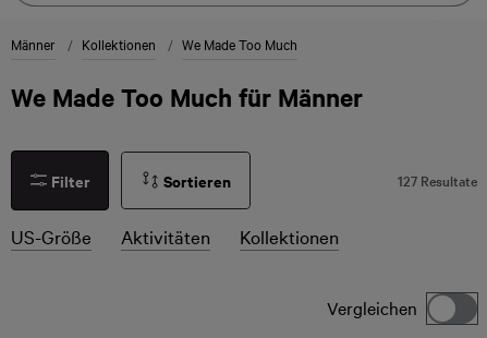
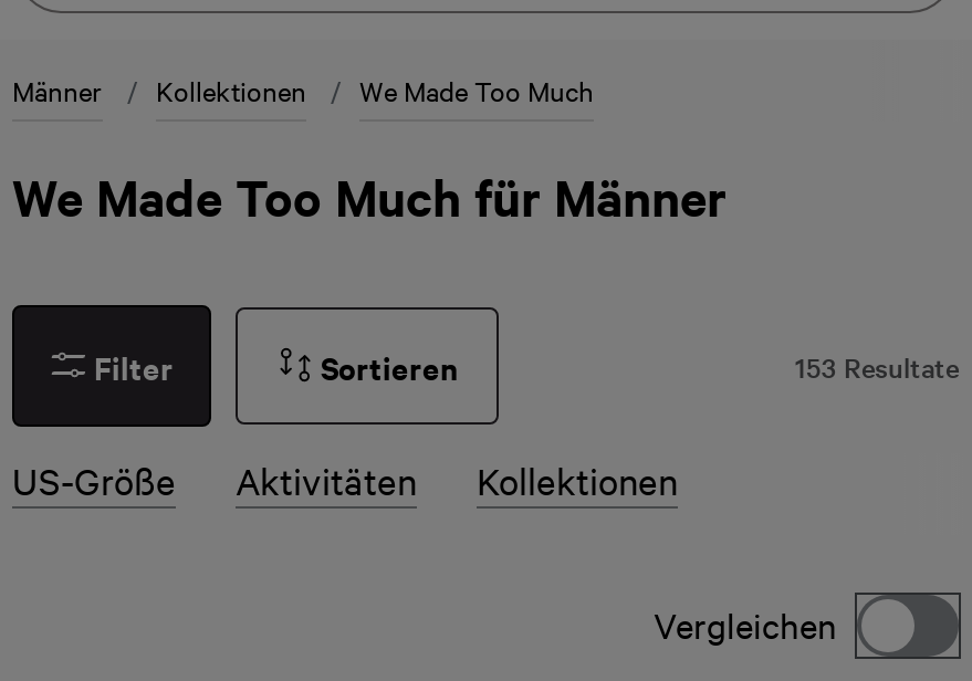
[398,170,477,190] 127 Resultate -> [795,345,959,385] 153 Resultate

